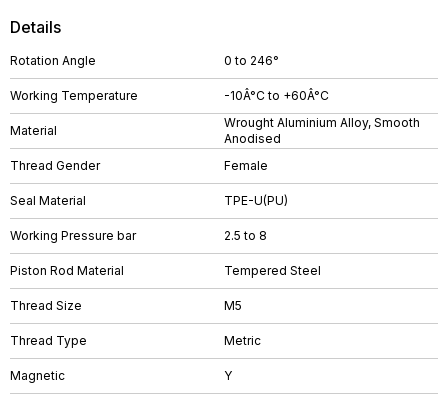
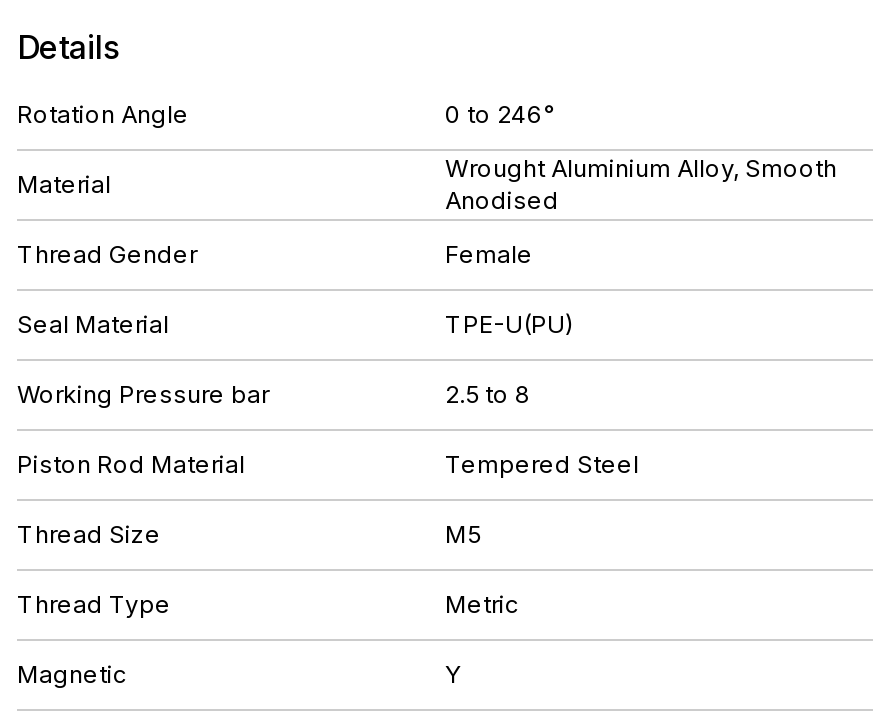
[10,88,329,103] Working Temperature | -10Â°C to +60Â°C -> none

